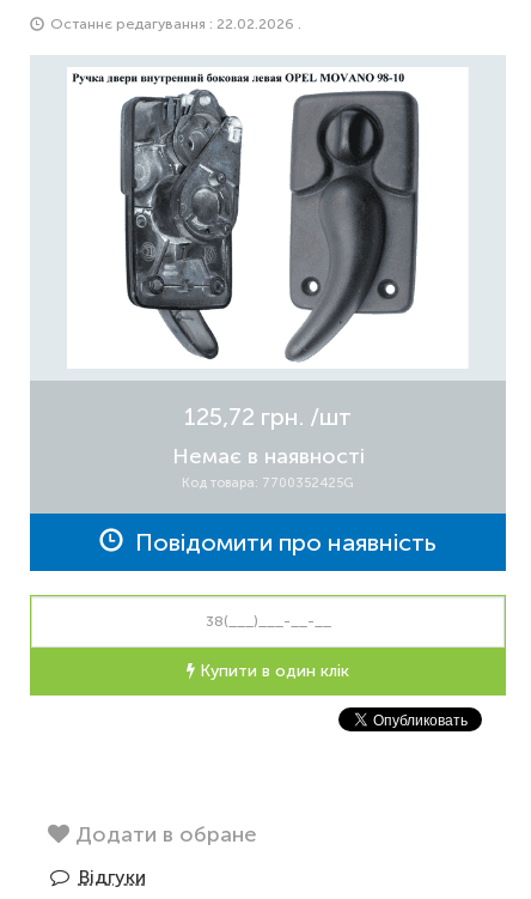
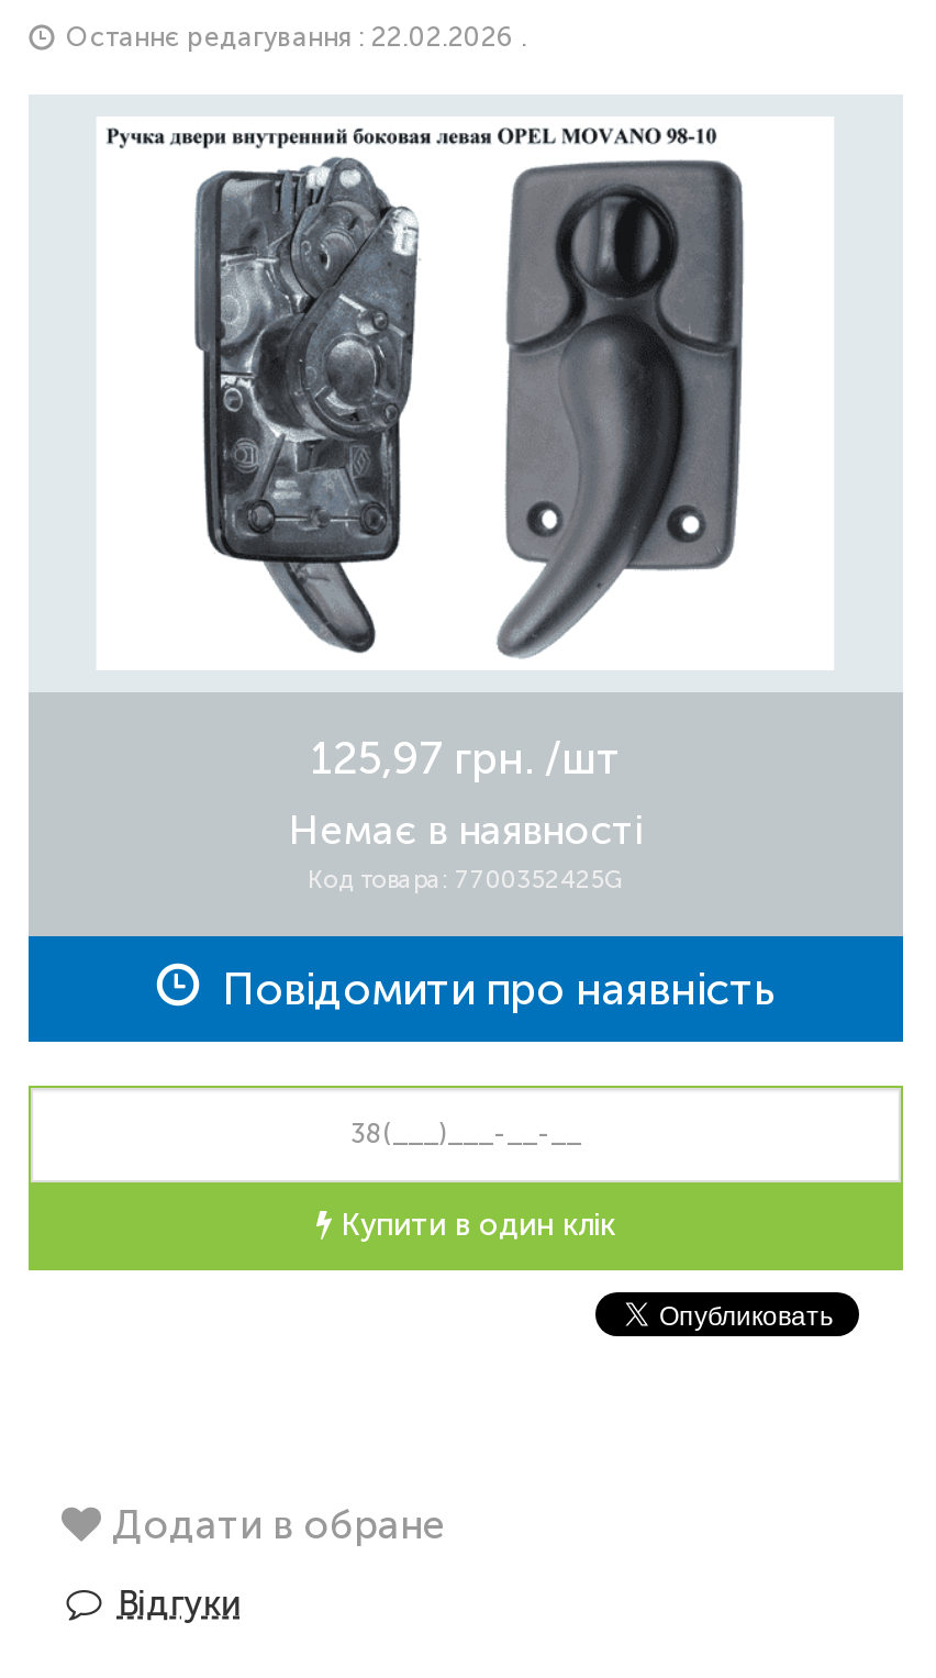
[184,402,352,431] 125,72 грн. /шт -> [311,731,621,784] 125,97 грн. /шт

